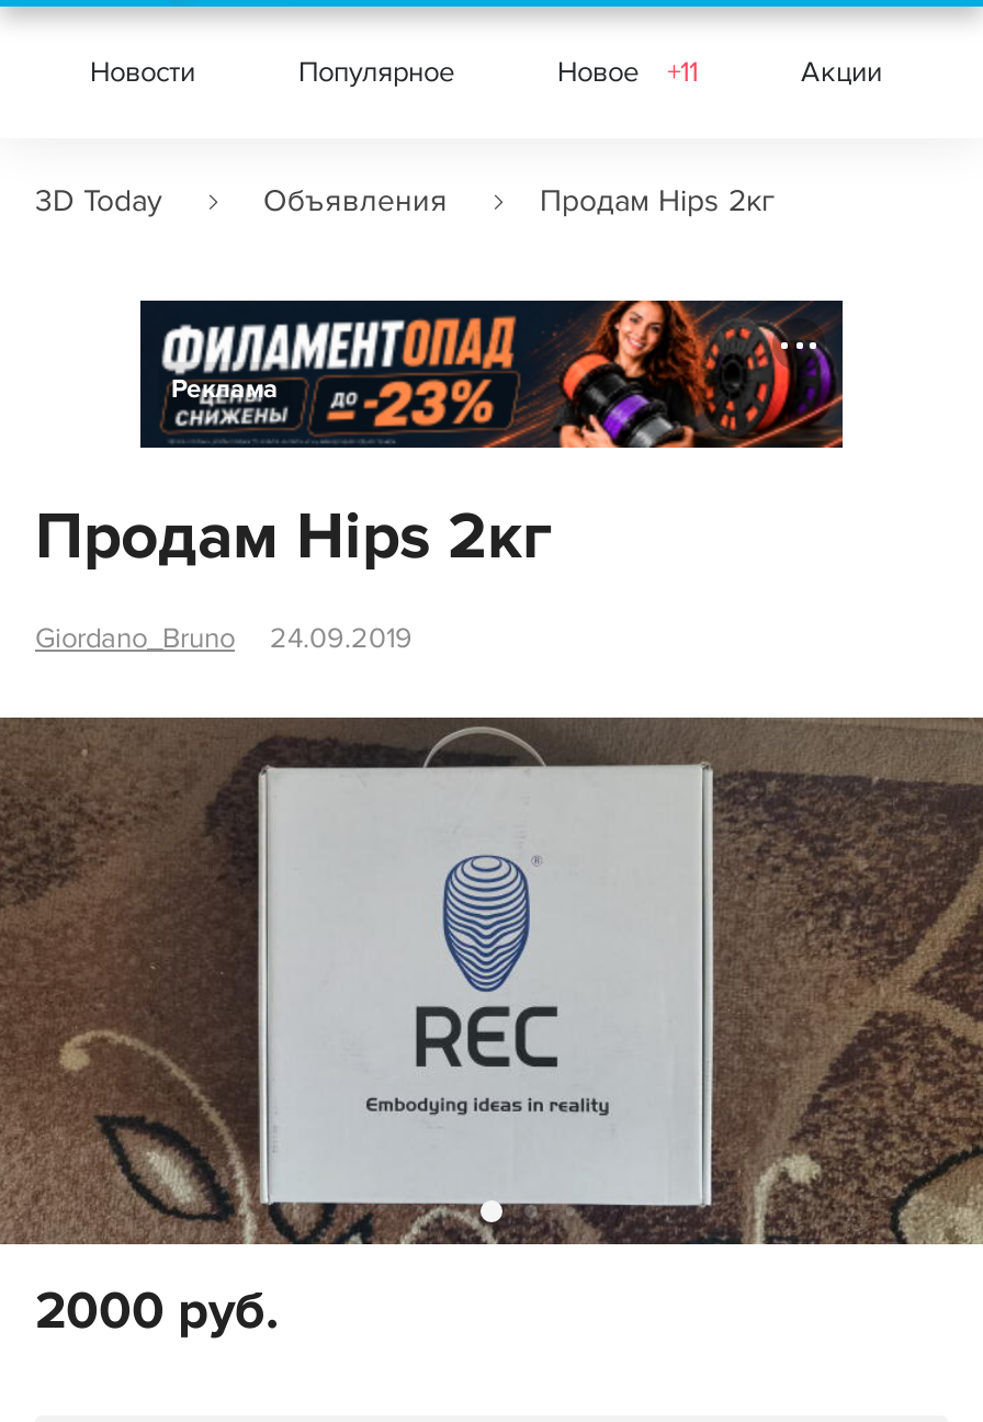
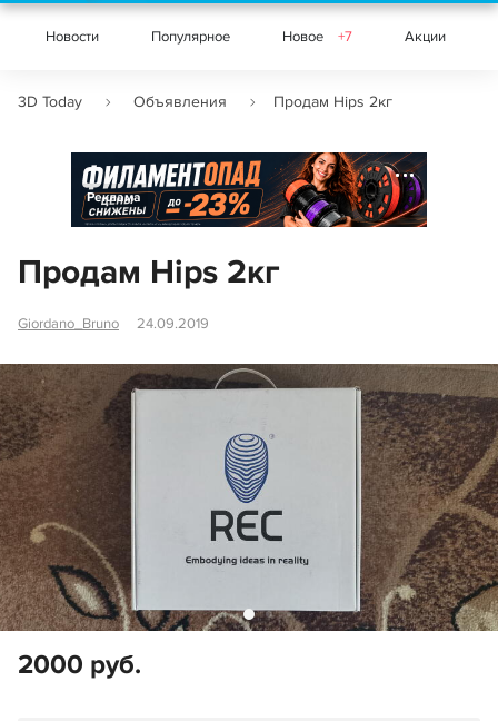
[557,55,698,90] Новое +11 -> [282,28,352,46] Новое +7

